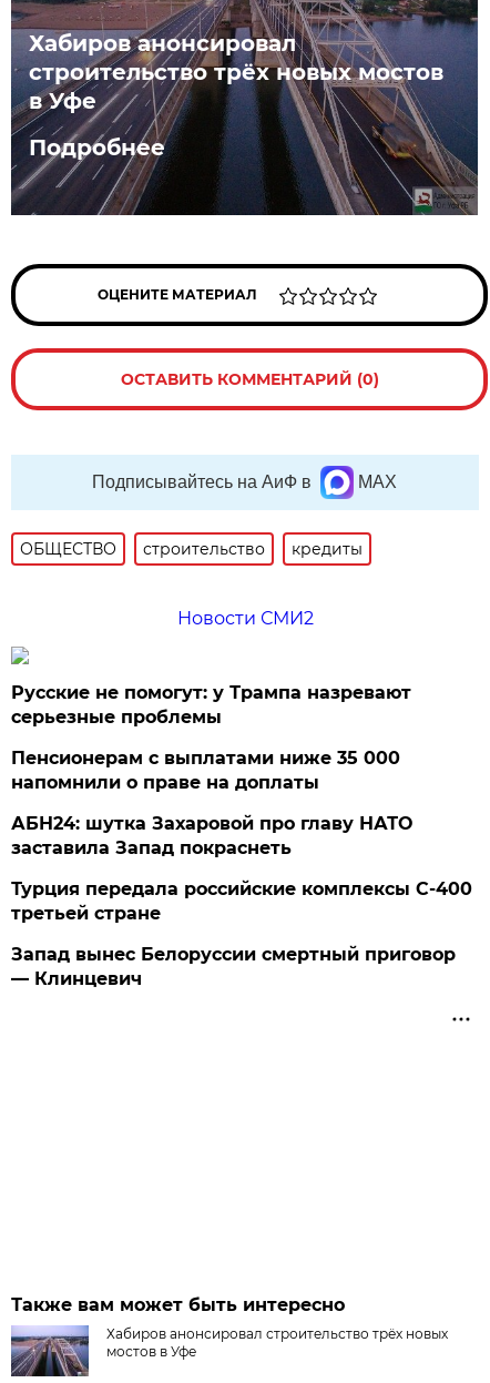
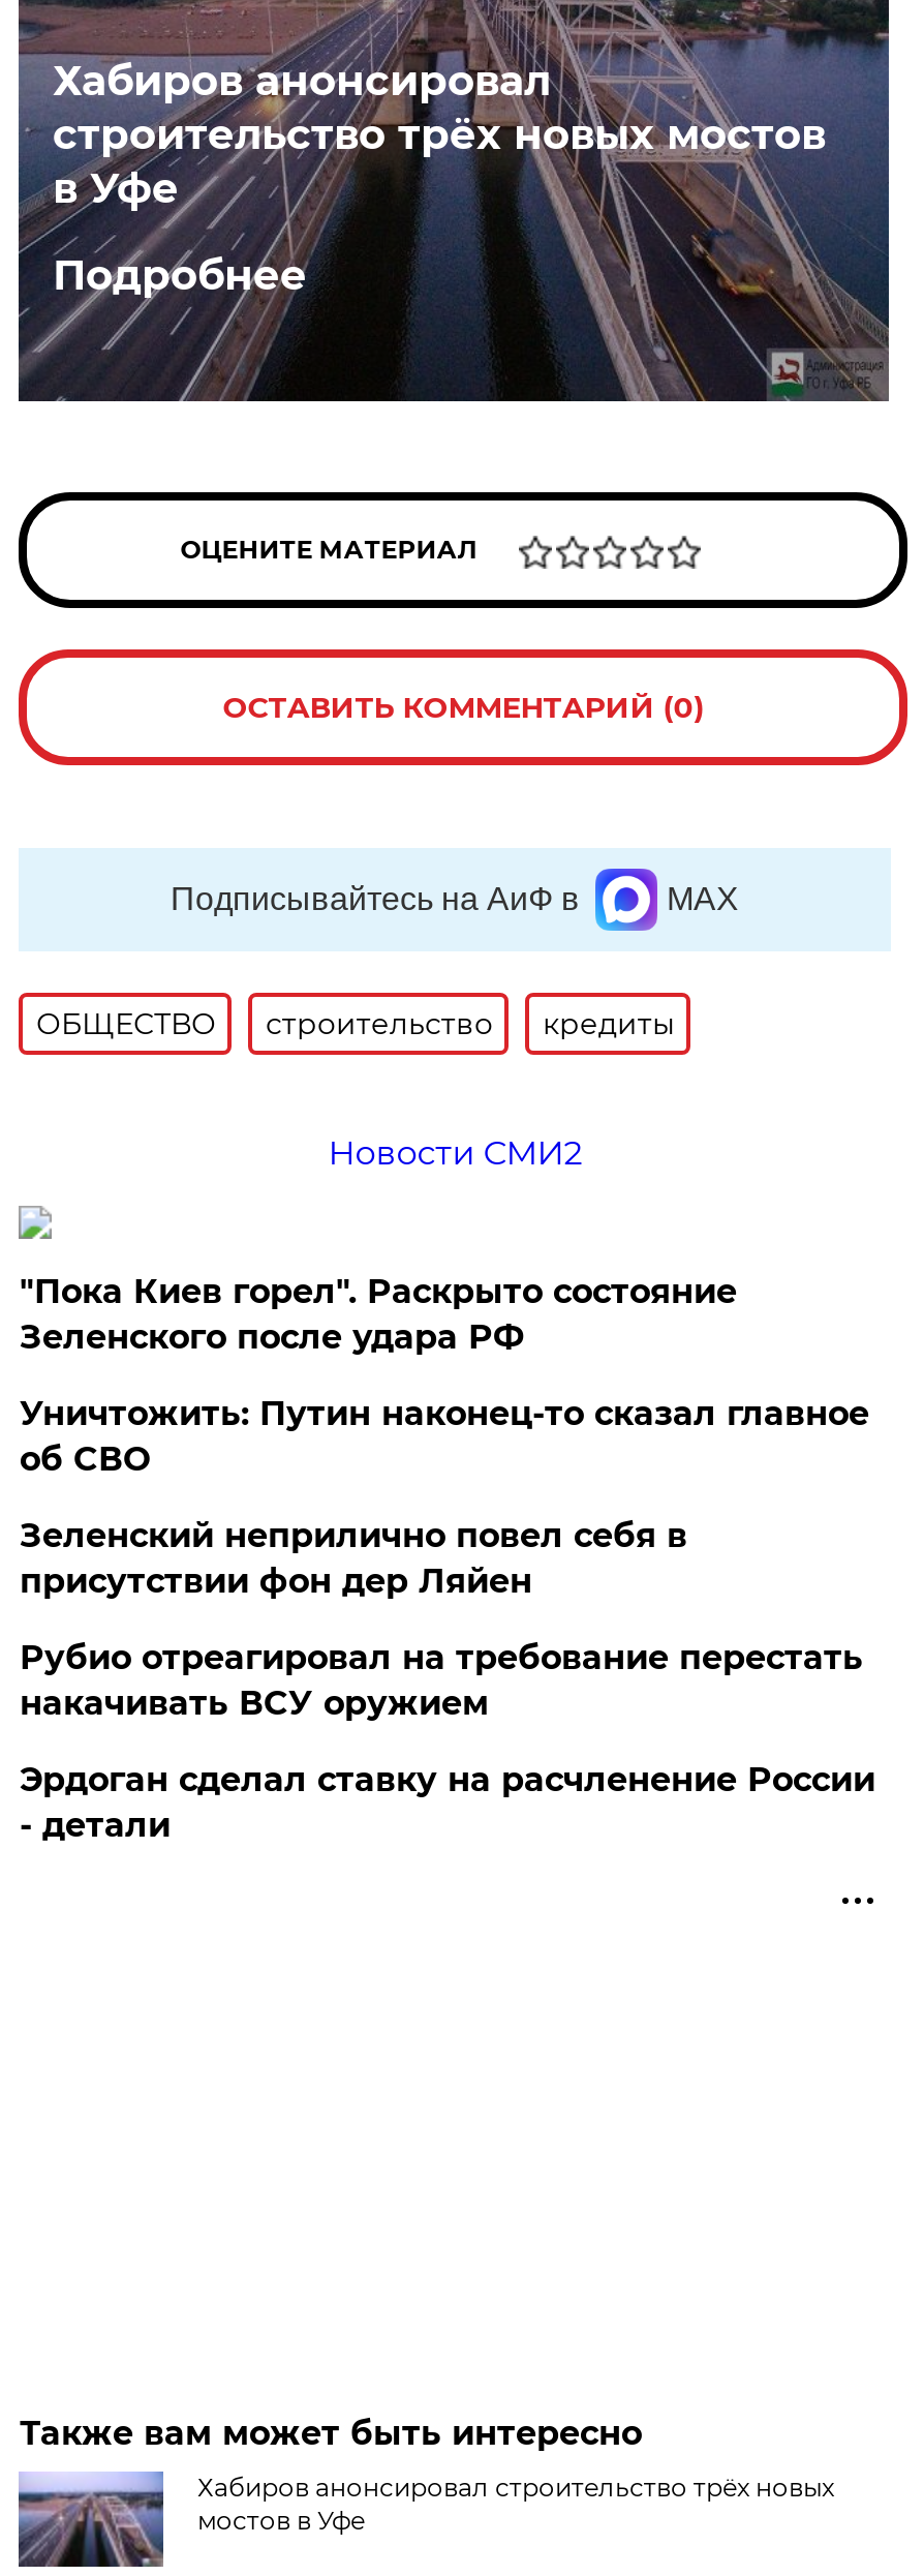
[12,682,412,728] Русские не помогут: у Трампа назревают | серьезные проблемы -> [19,1272,737,1357] "Пока Киев горел". Раскрыто состояние | Зеленского после удара РФ
[12,748,401,793] Пенсионерам с выплатами ниже 35 000 | напомнили о праве на доплаты -> [19,1394,869,1479] Уничтожить: Путин наконец-то сказал главное | об СВО
[12,813,413,858] АБН24: шутка Захаровой про главу НАТО | заставила Запад покраснеть -> [19,1516,687,1601] Зеленский неприлично повел cебя в | присутствии фон дер Ляйен
[12,878,473,924] Турция передала российские комплексы С-400 | третьей стране -> [19,1638,863,1723] Рубио отреагировал на требование перестать | накачивать ВСУ оружием
[12,944,456,989] Запад вынес Белоруссии смертный приговор | — Клинцевич -> [19,1760,875,1845] Эрдоган сделал ставку на расчленение России | - детали

